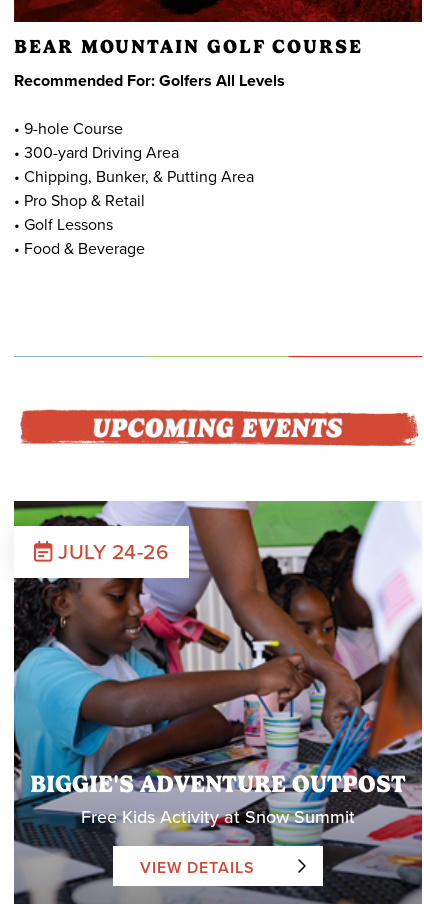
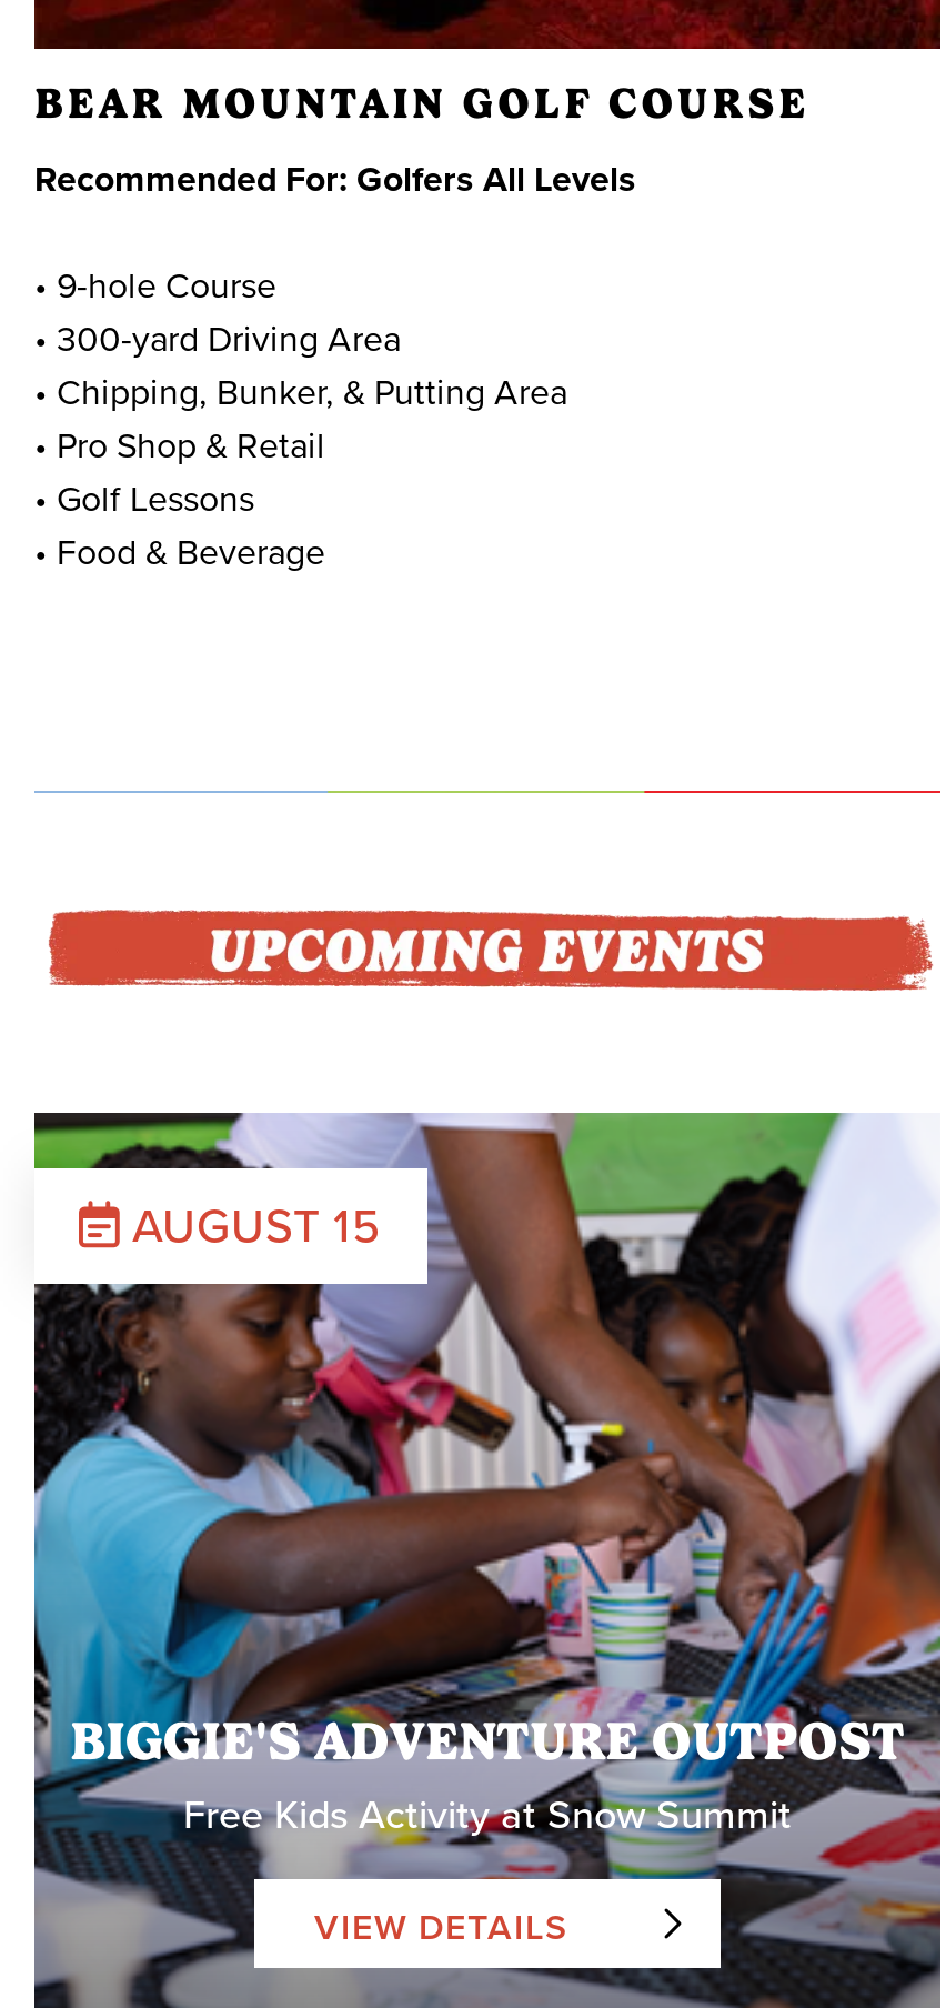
[52,536,169,567] JULY 24-26 -> [120,1190,382,1259] AUGUST 15

